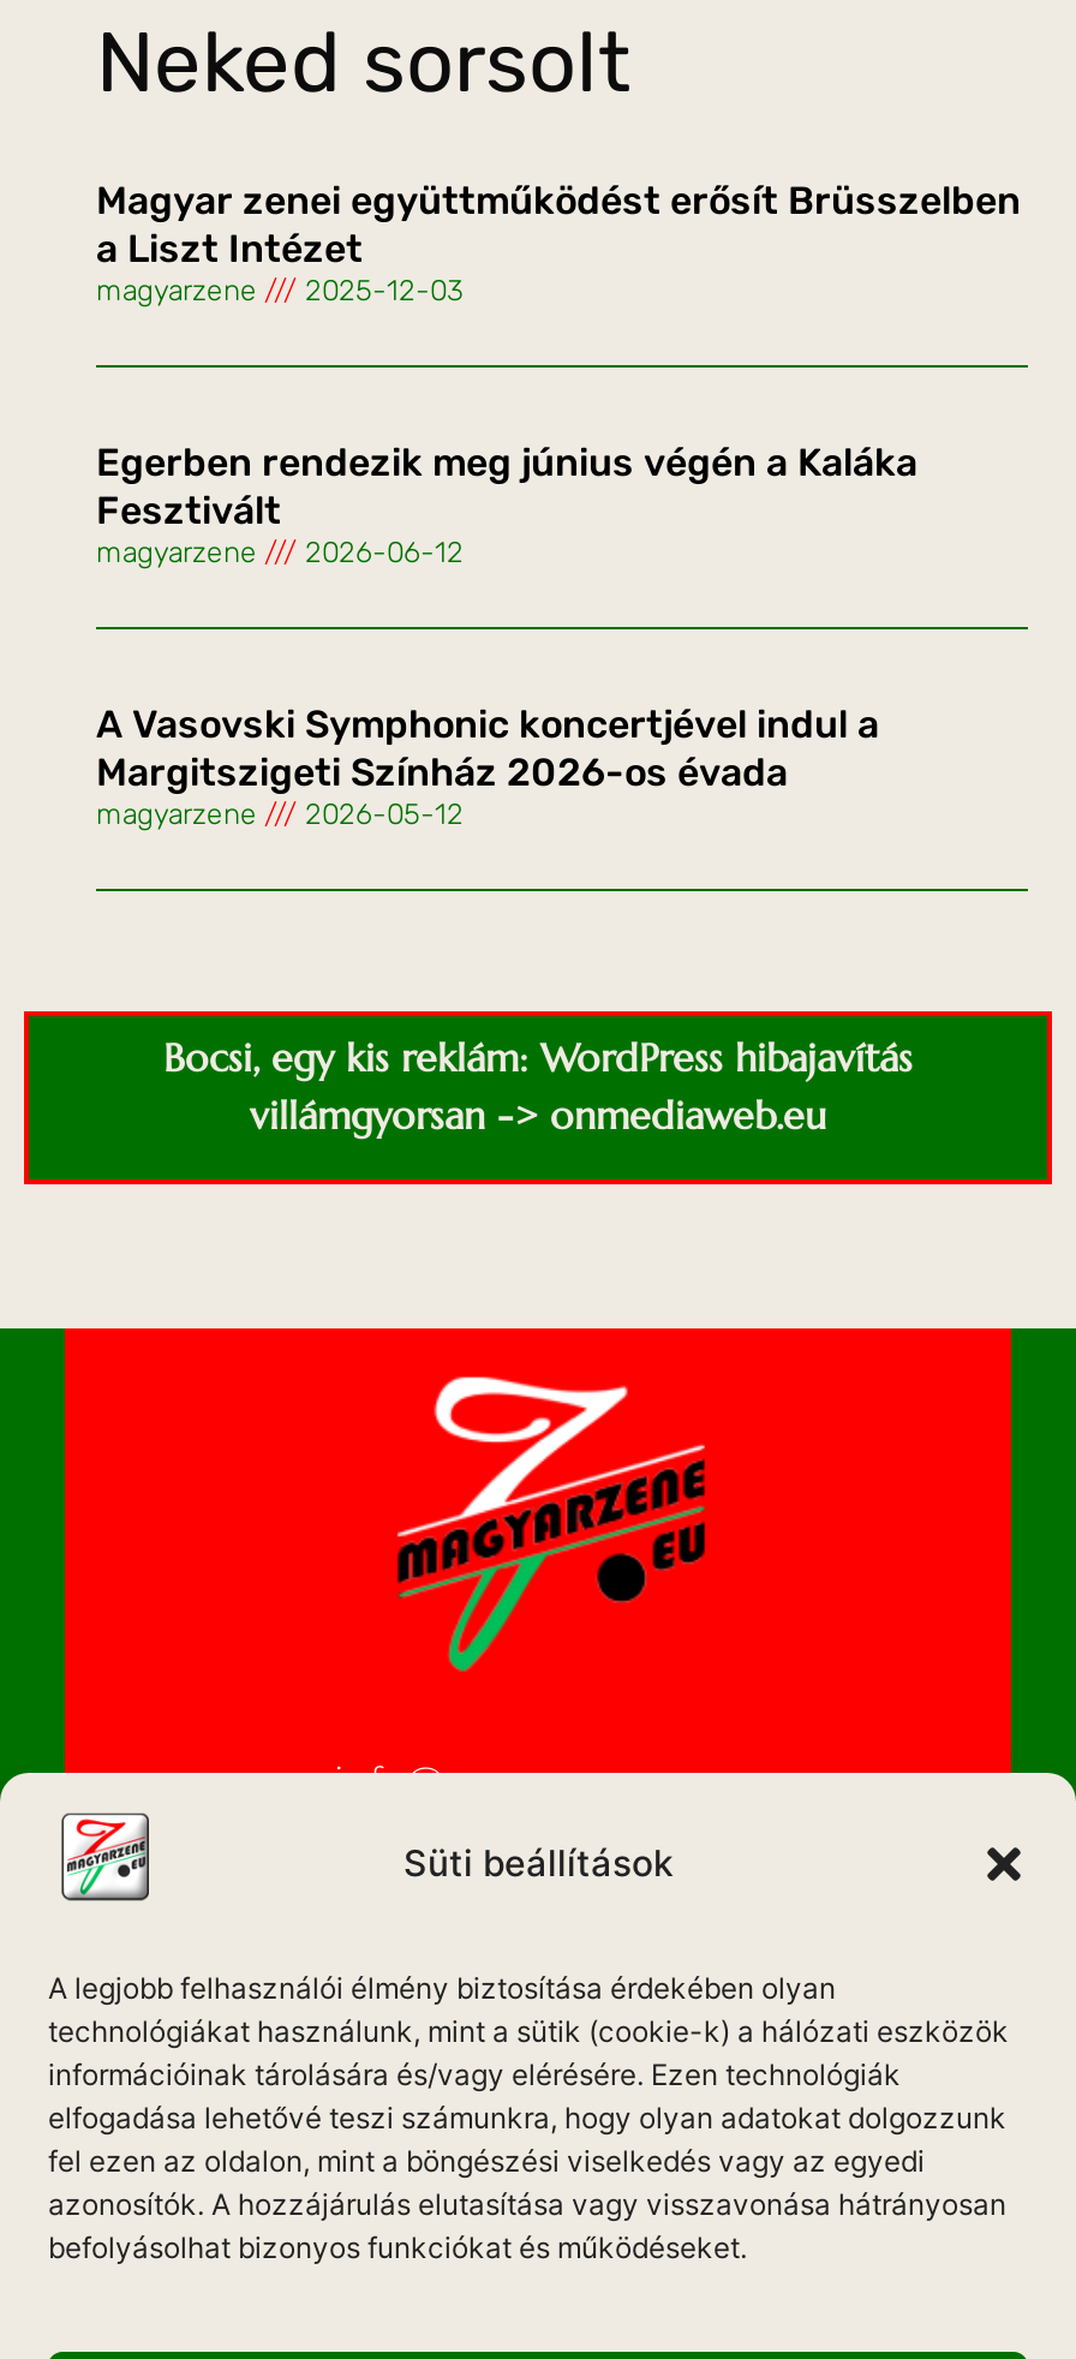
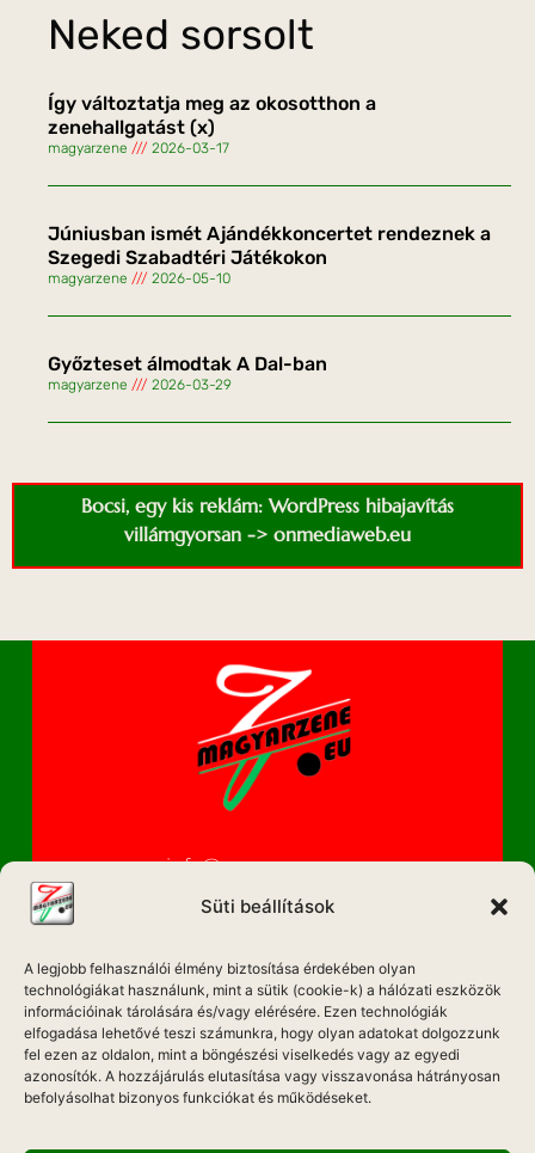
[96,178,1021,272] Magyar zenei együttműködést erősít Brüsszelben | a Liszt Intézet -> [48,92,376,139] Így változtatja meg az okosotthon a | zenehallgatást (x)
[96,274,464,308] magyarzene 2025-12-03 -> [48,140,229,157] magyarzene 2026-03-17
[96,440,917,534] Egerben rendezik meg június végén a Kaláka | Fesztivált -> [48,222,491,269] Júniusban ismét Ajándékkoncertet rendeznek a | Szegedi Szabadtéri Játékokon
[96,536,464,570] magyarzene 2026-06-12 -> [48,270,230,287] magyarzene 2026-05-10
[96,702,879,796] A Vasovski Symphonic koncertjével indul a | Margitszigeti Színház 2026-os évada -> [48,353,327,375] Győzteset álmodtak A Dal-ban
[96,798,464,832] magyarzene 2026-05-12 -> [48,377,232,393] magyarzene 2026-03-29

